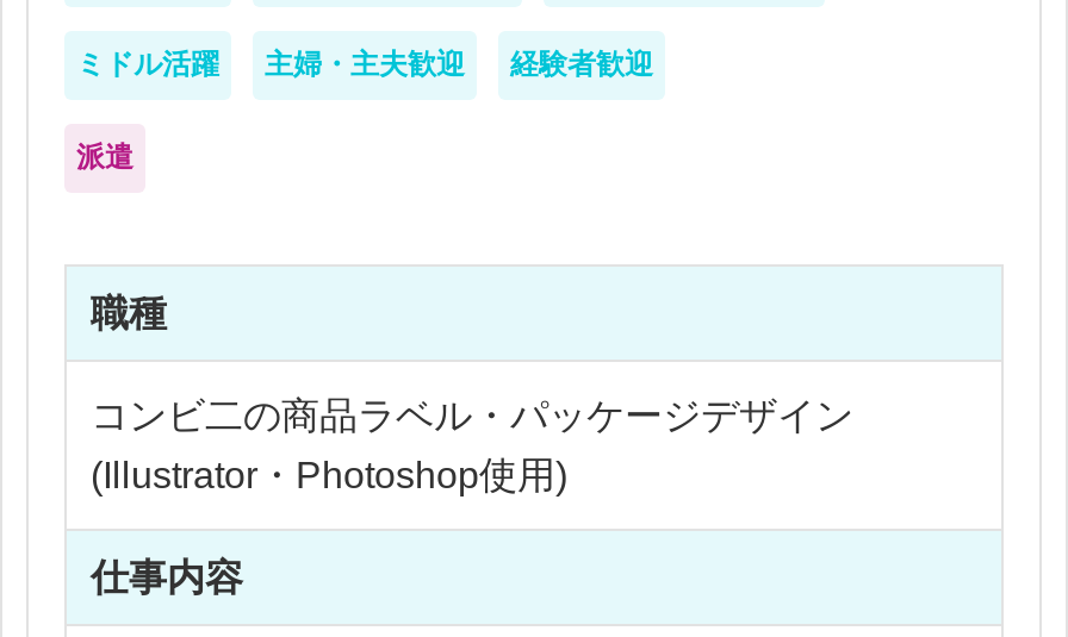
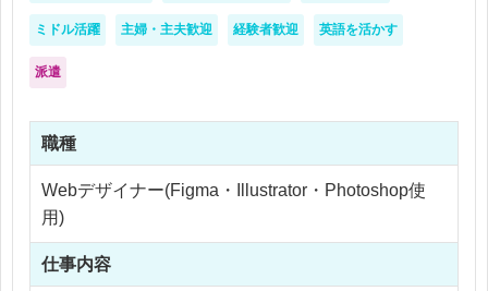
none -> [319,22,398,37] 英語を活かす
[91,395,853,436] コンビ二の商品ラベル・パッケージデザイン -> [41,181,426,199] Webデザイナー(Figma・Illustrator・Photoshop使
[91,455,567,495] (Illustrator・Photoshop使用) -> [41,208,64,227] 用)

